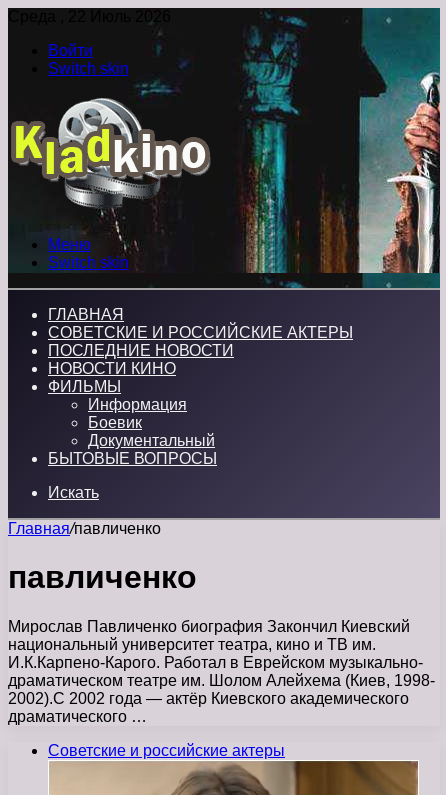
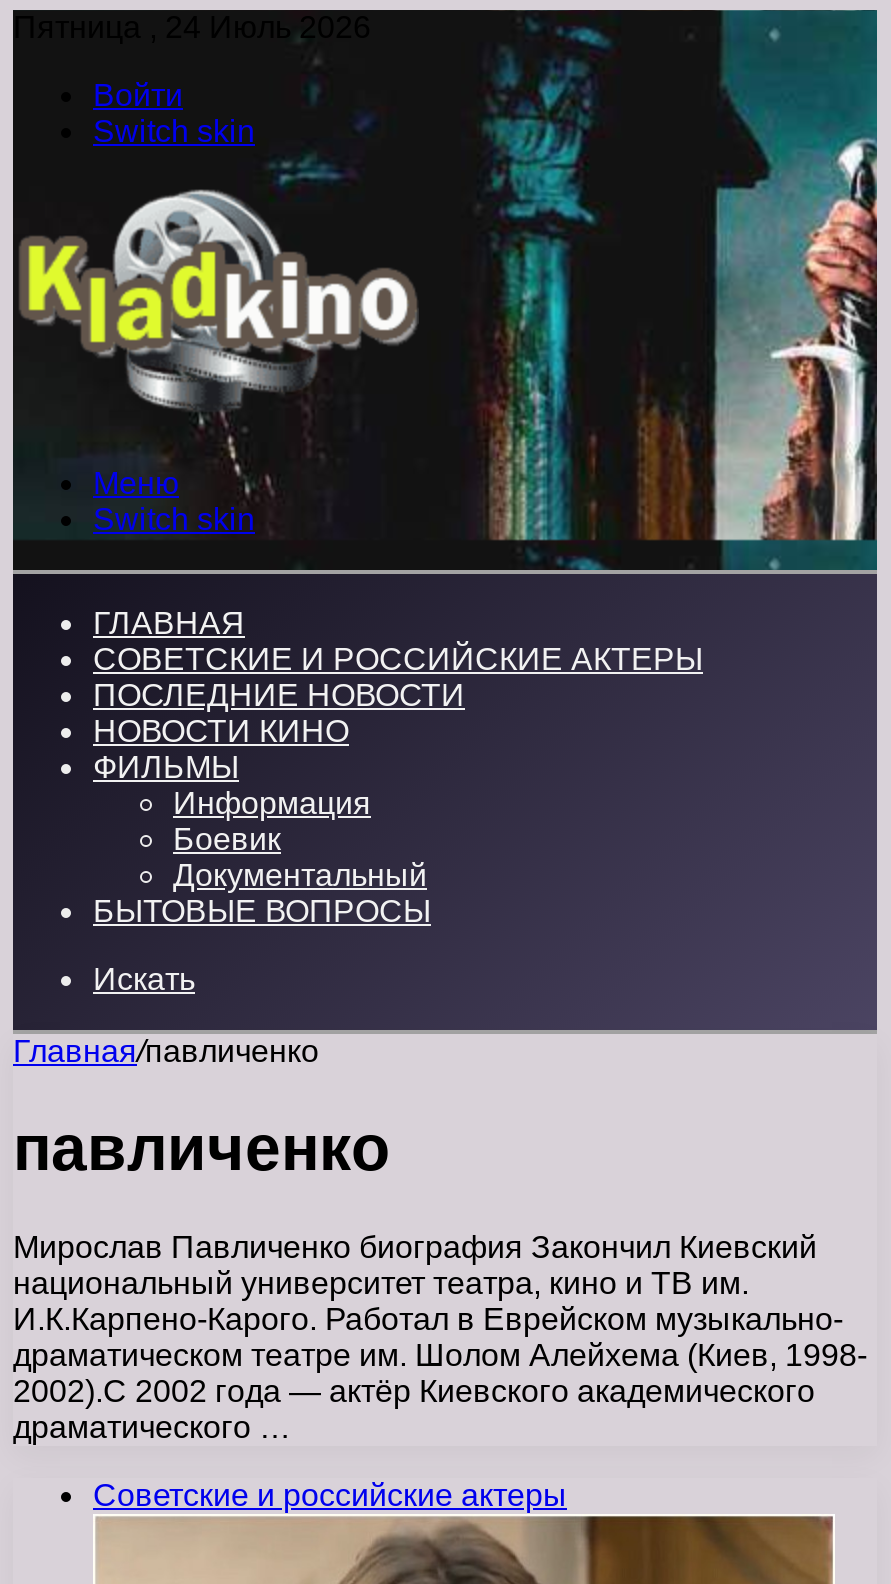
[8,8,171,25] Среда , 22 Июль 2026 -> [13,10,371,44] Пятница , 24 Июль 2026

